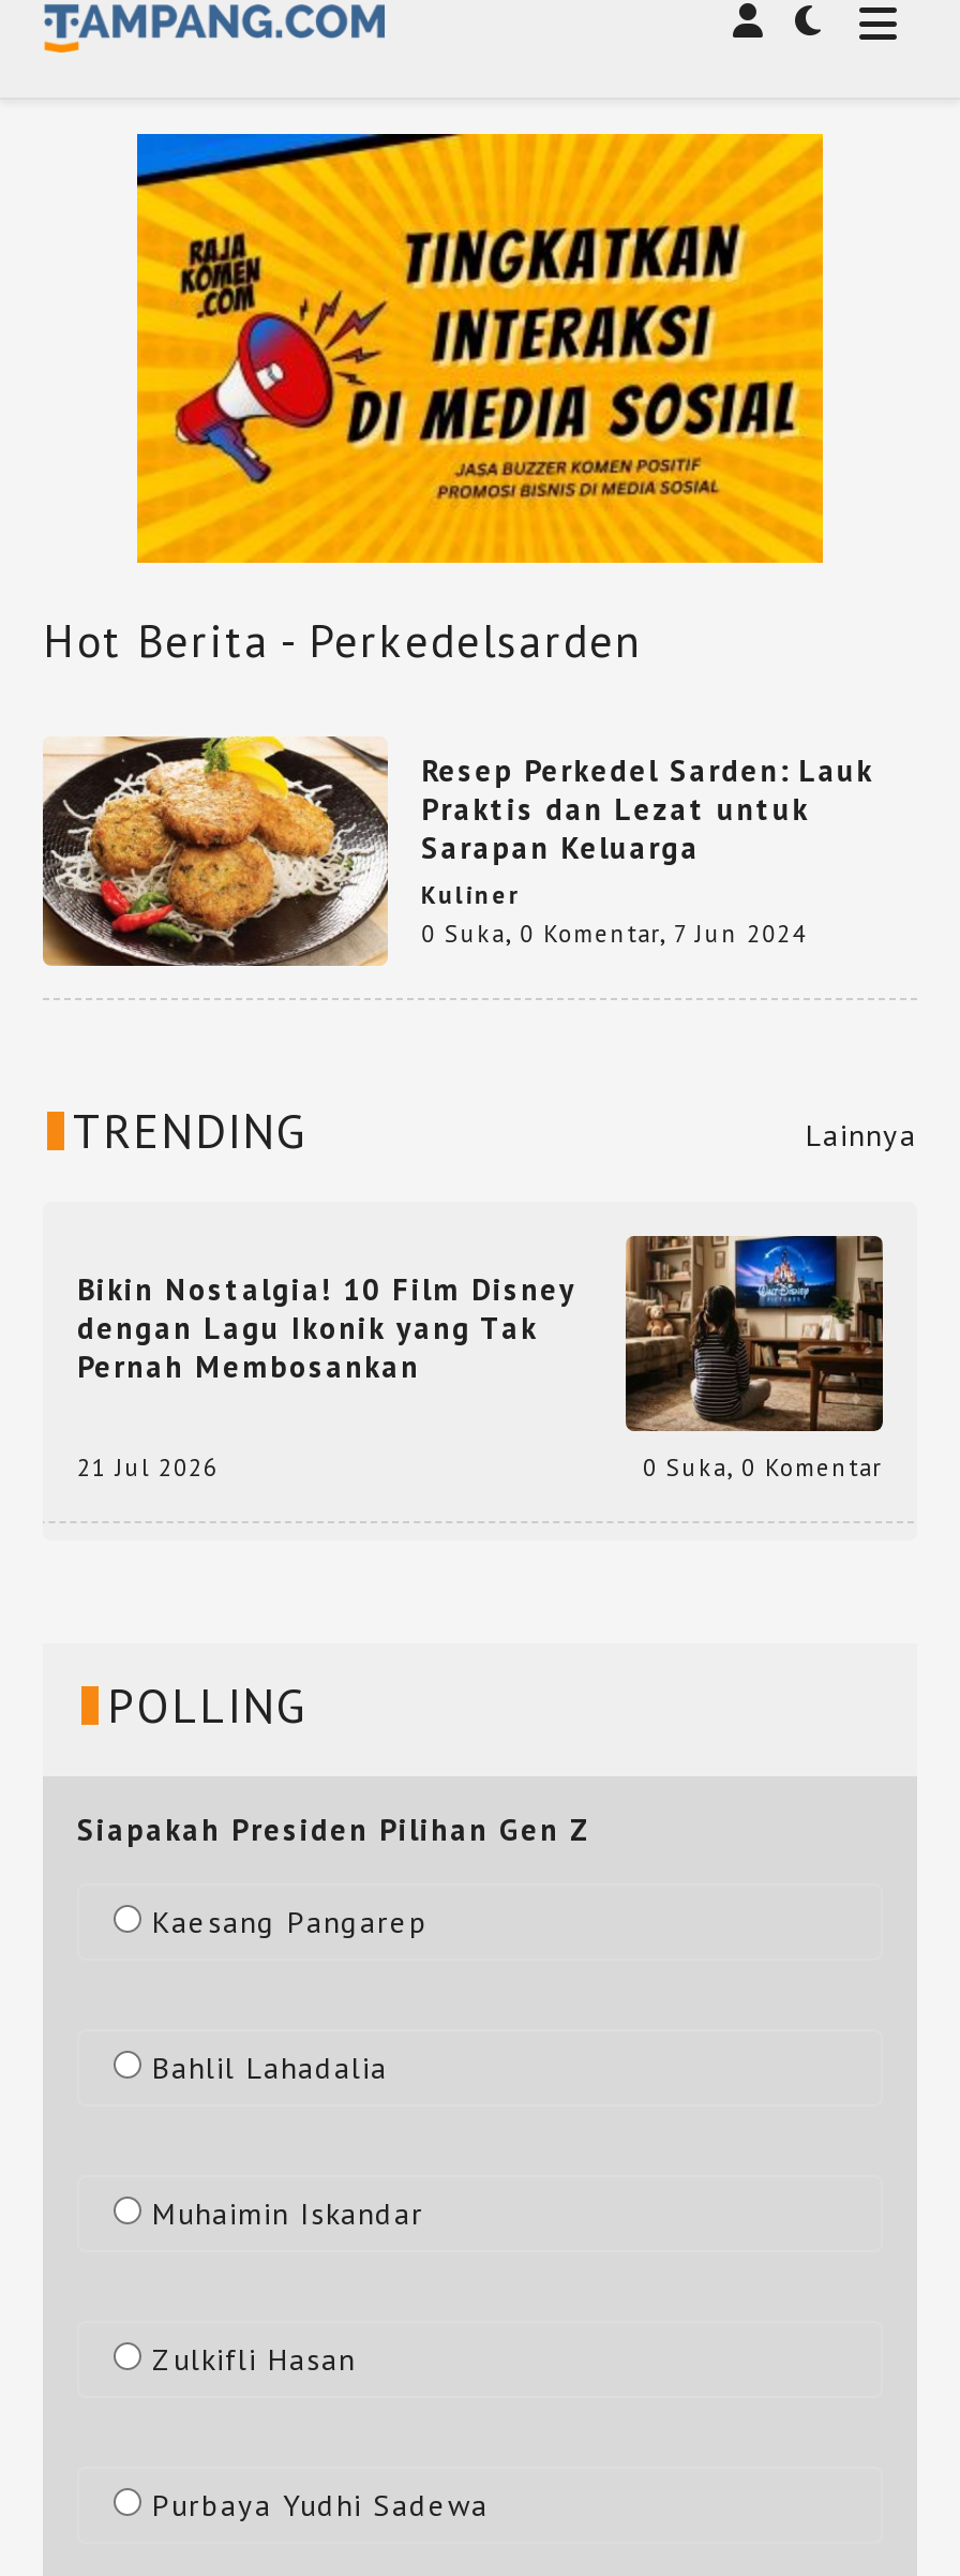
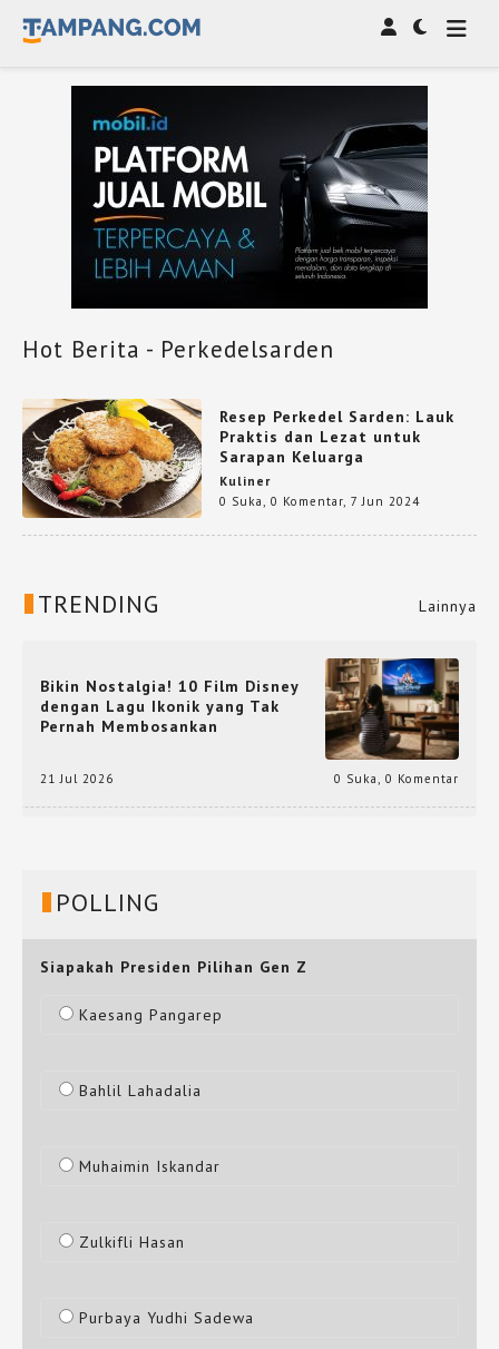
[135,132,825,565] [image] -> [70,85,429,310] [image]

